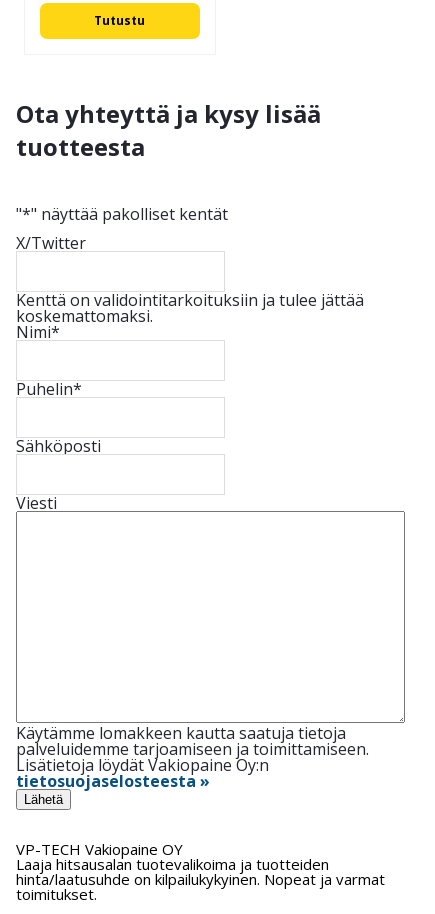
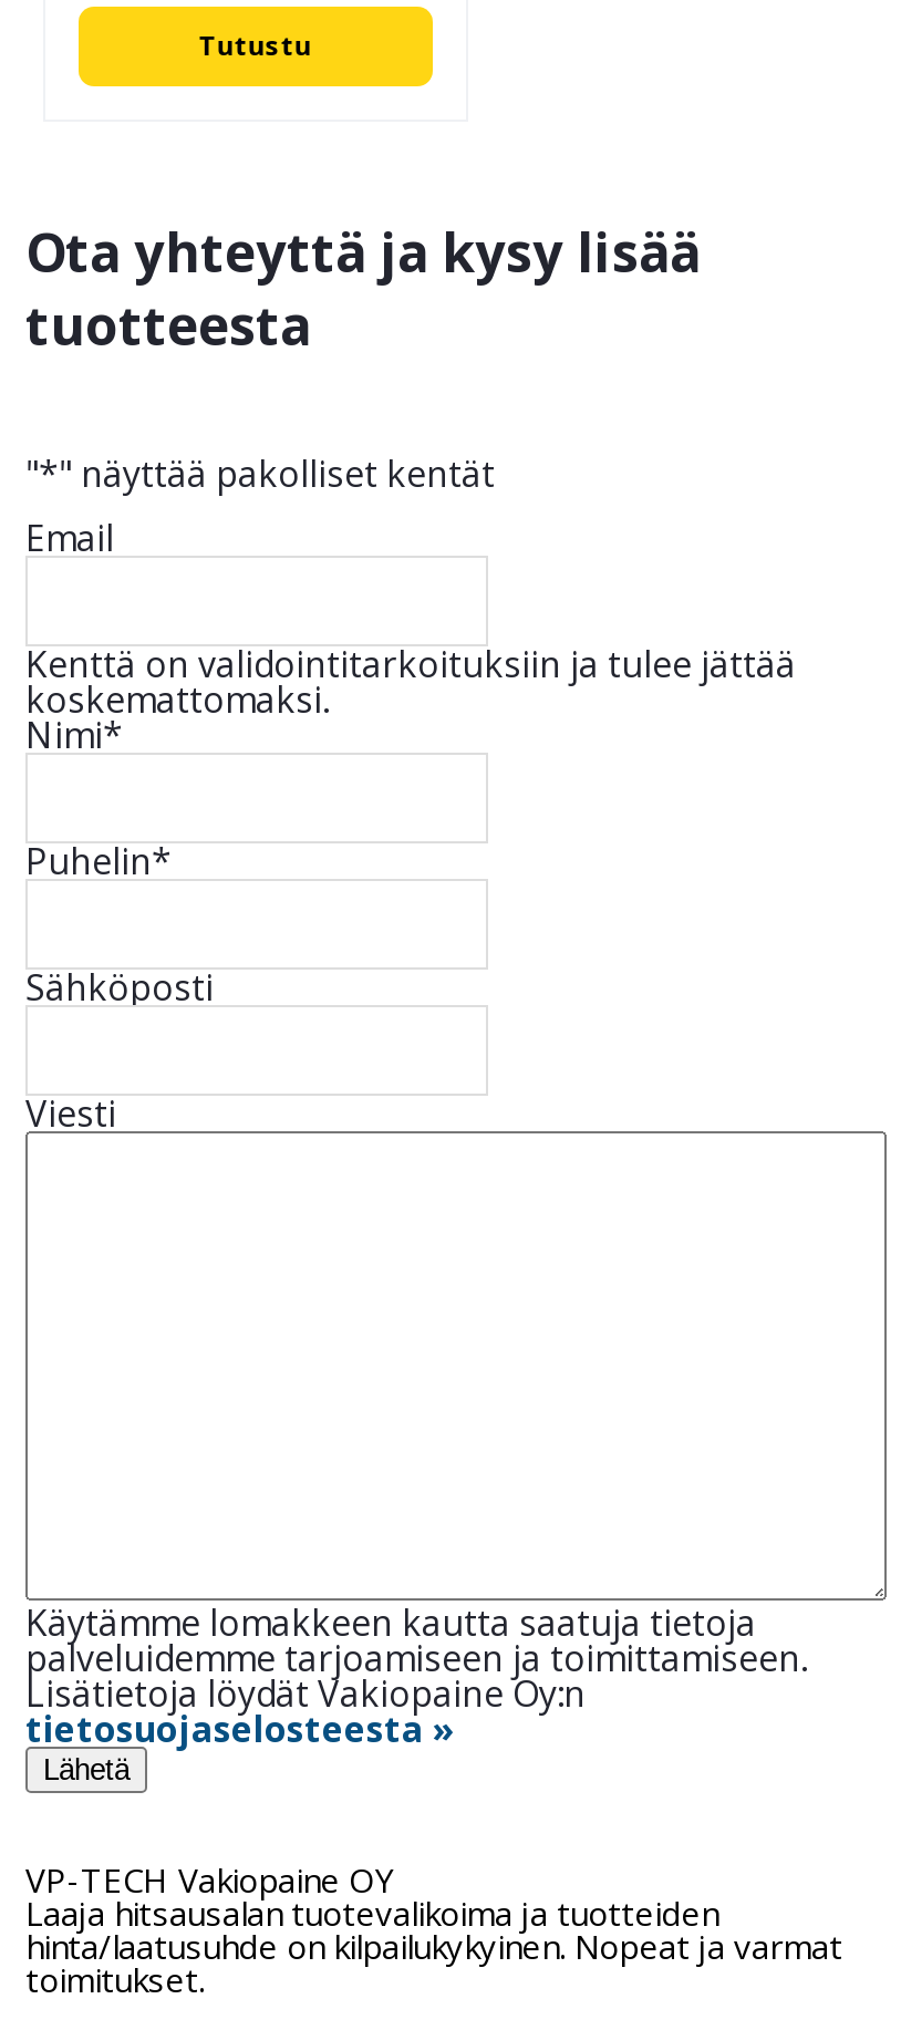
[16,232,86,254] X/Twitter -> [25,514,114,563] Email

